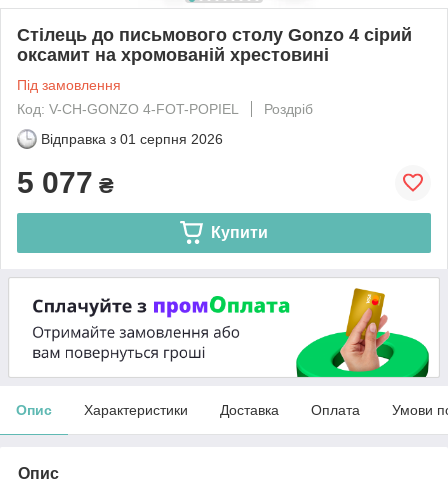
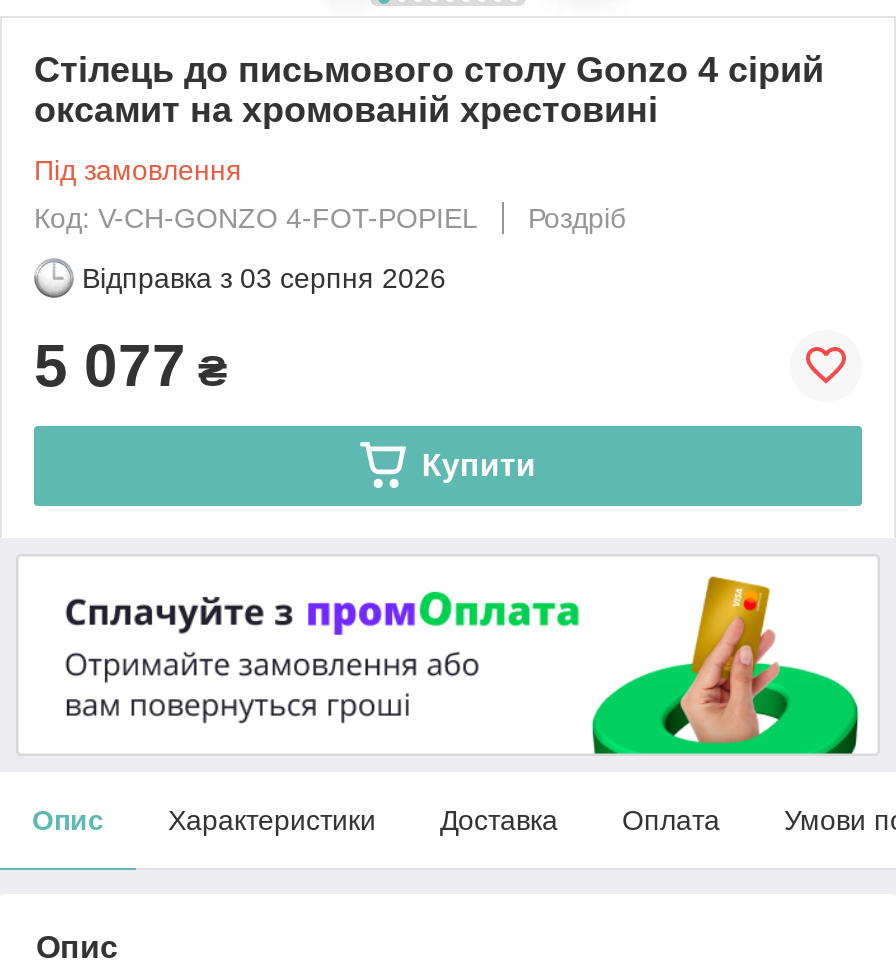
[41,131,223,147] Відправка з 01 серпня 2026 -> [82,262,446,294] Відправка з 03 серпня 2026

